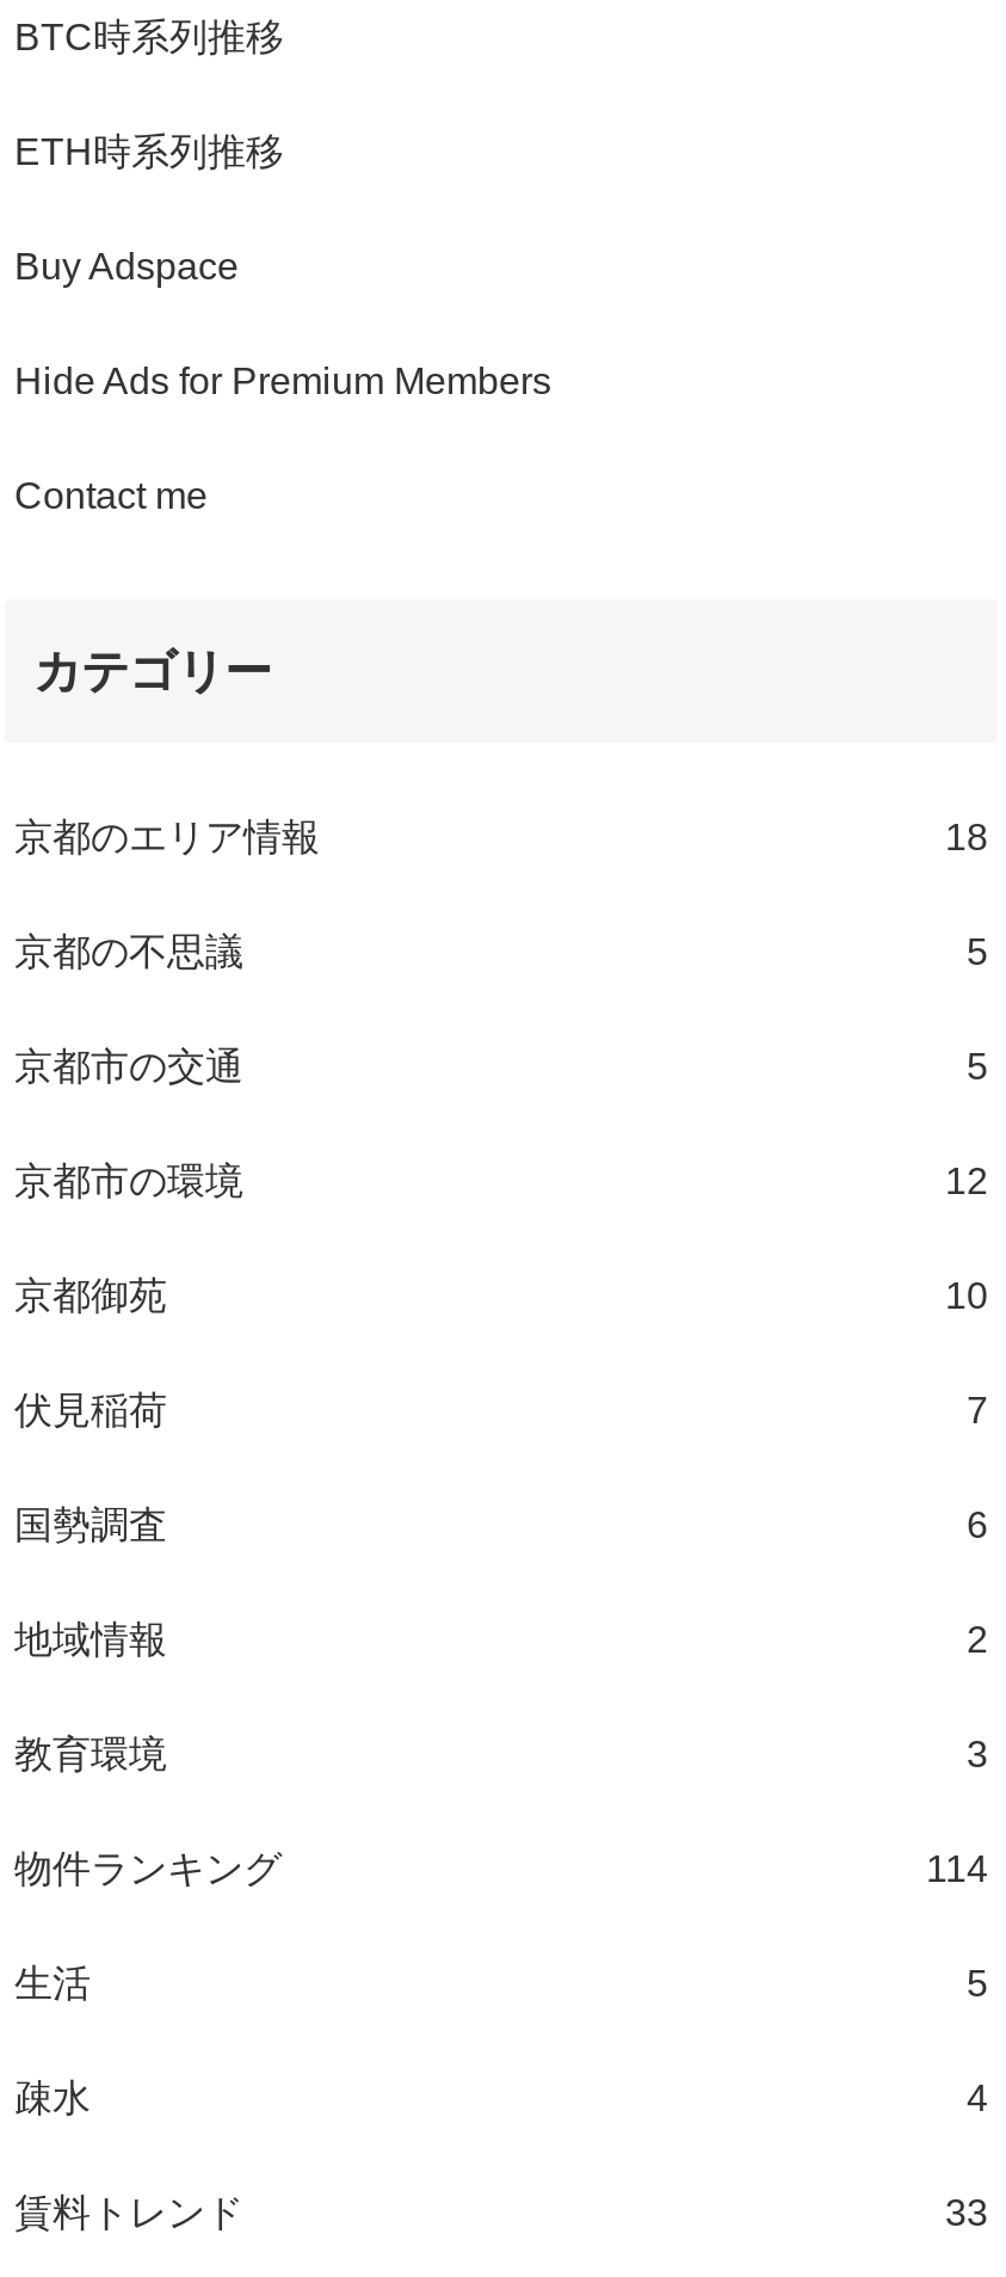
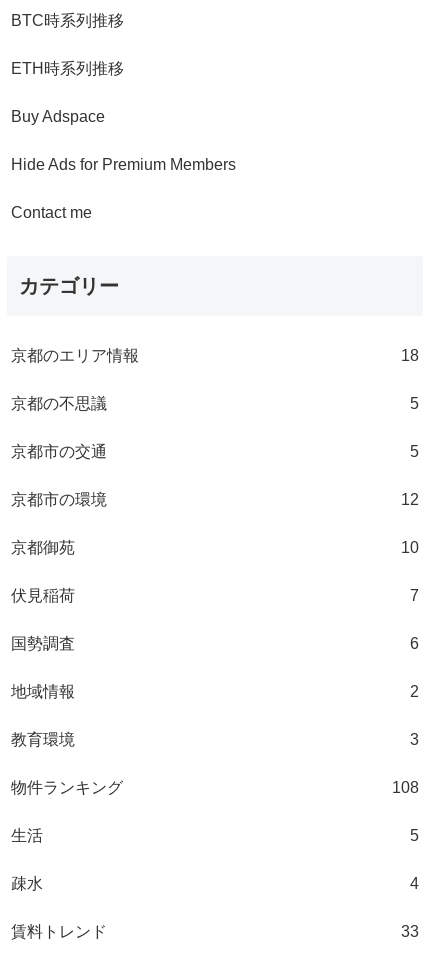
[926,1848,988,1889] 114 -> [392,779,419,796] 108

